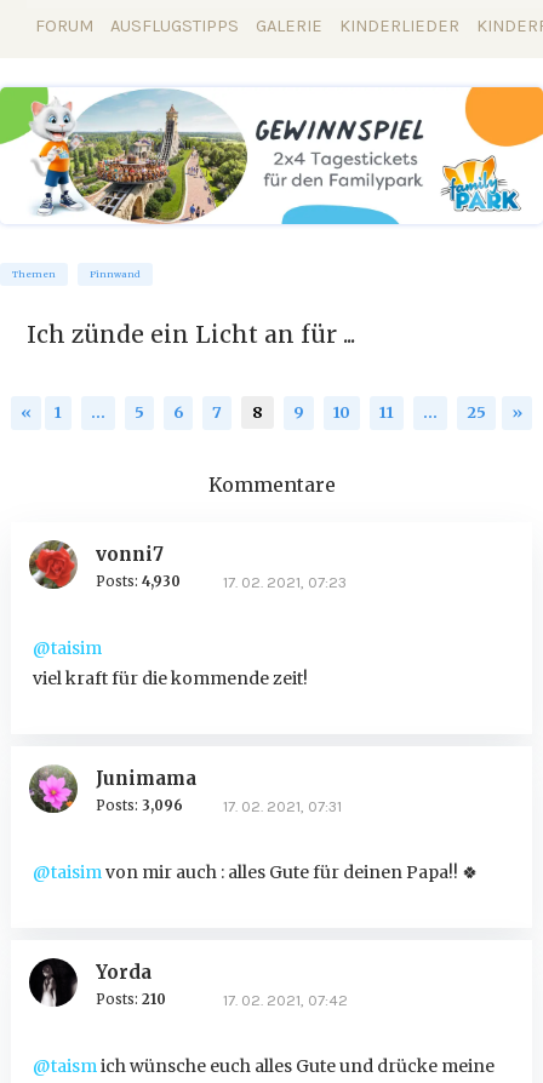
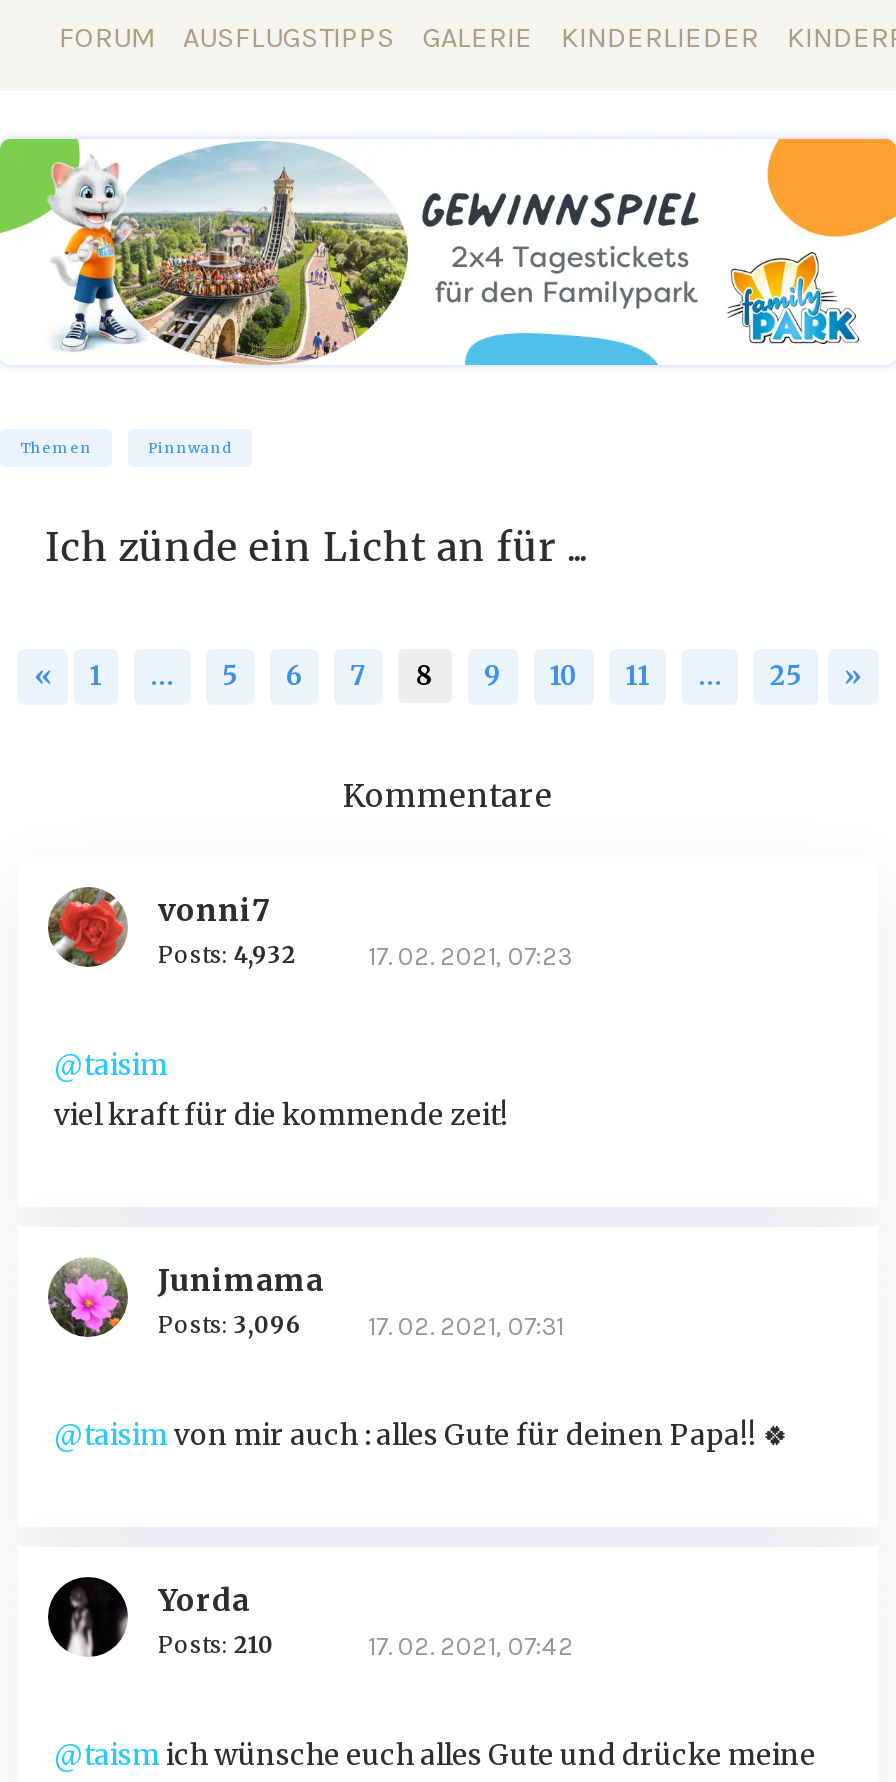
[96,573,181,590] Posts: 4,930 -> [158,940,296,968] Posts: 4,932

